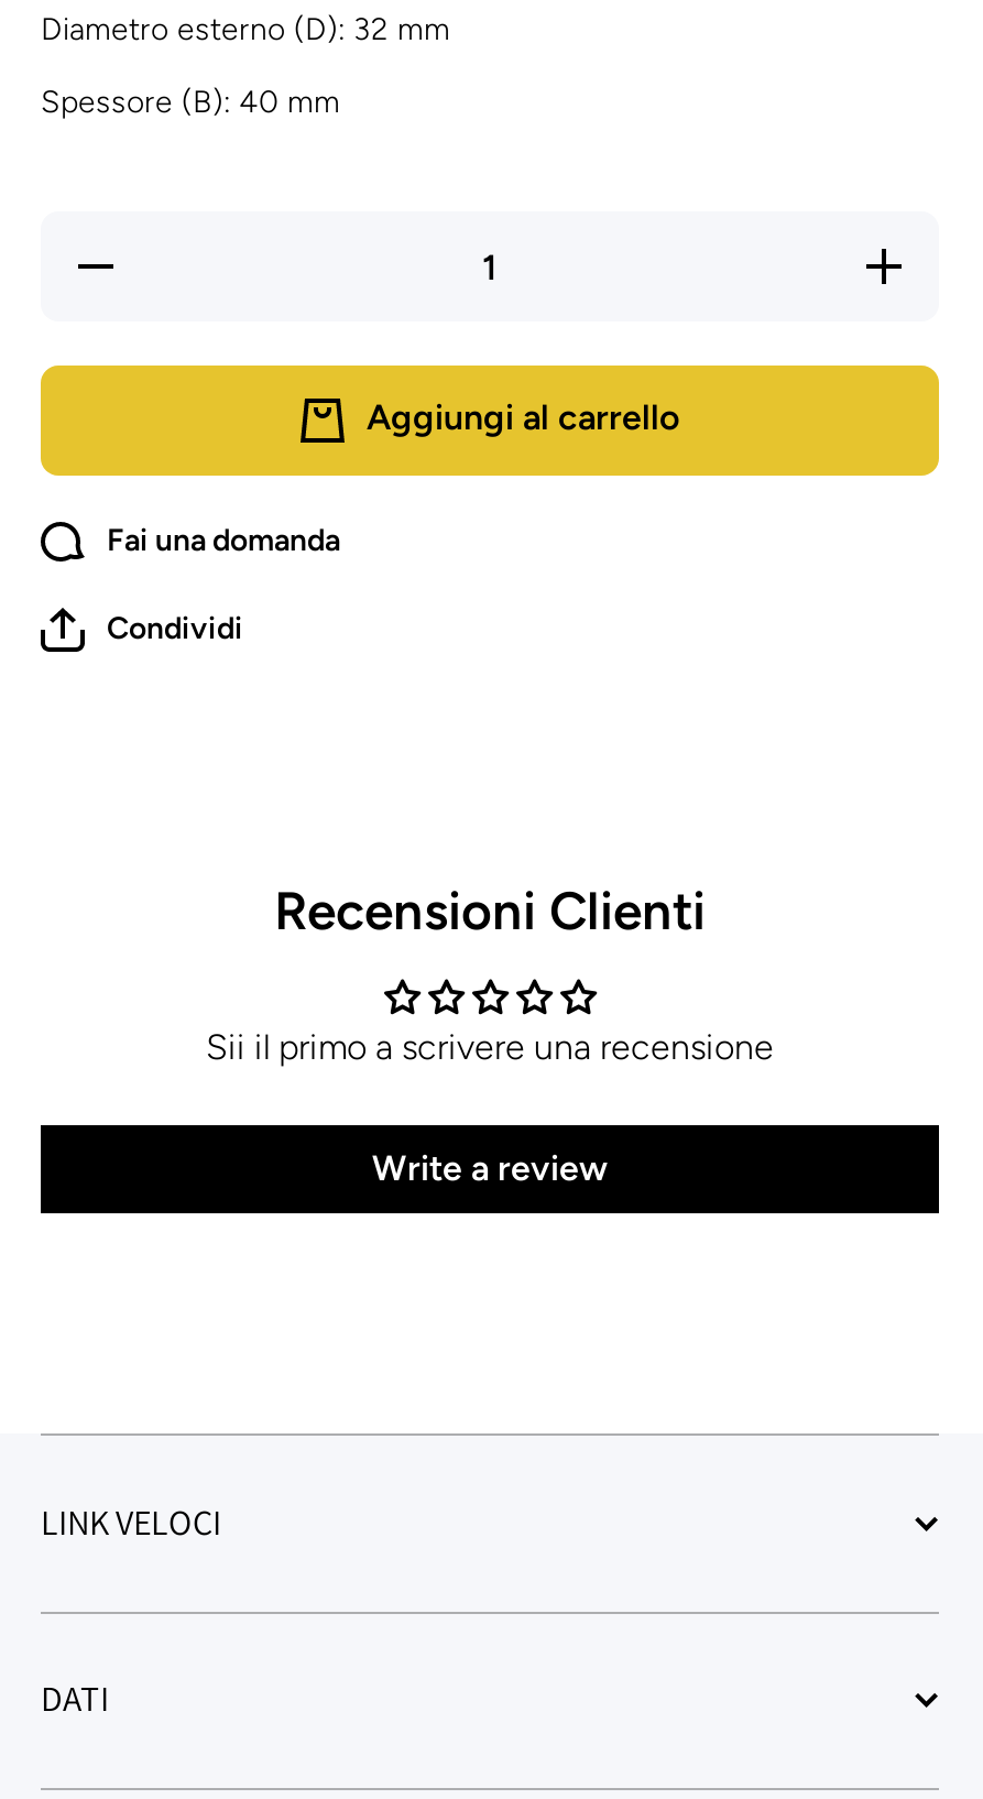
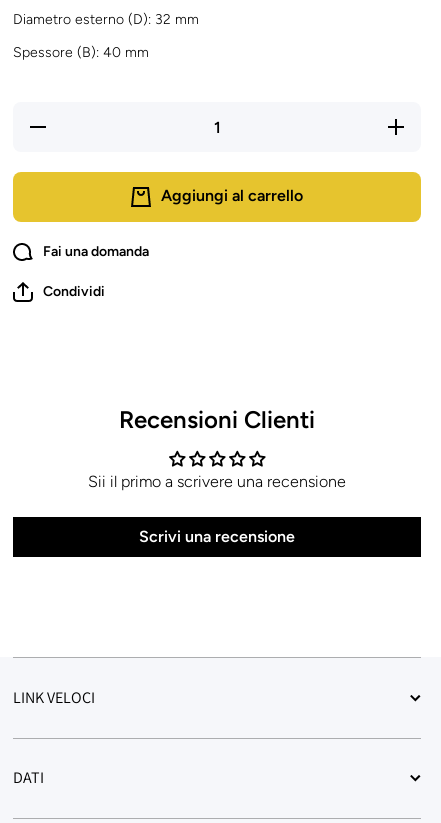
[372,1148,608,1190] Write a review -> [139,527,295,546] Scrivi una recensione

